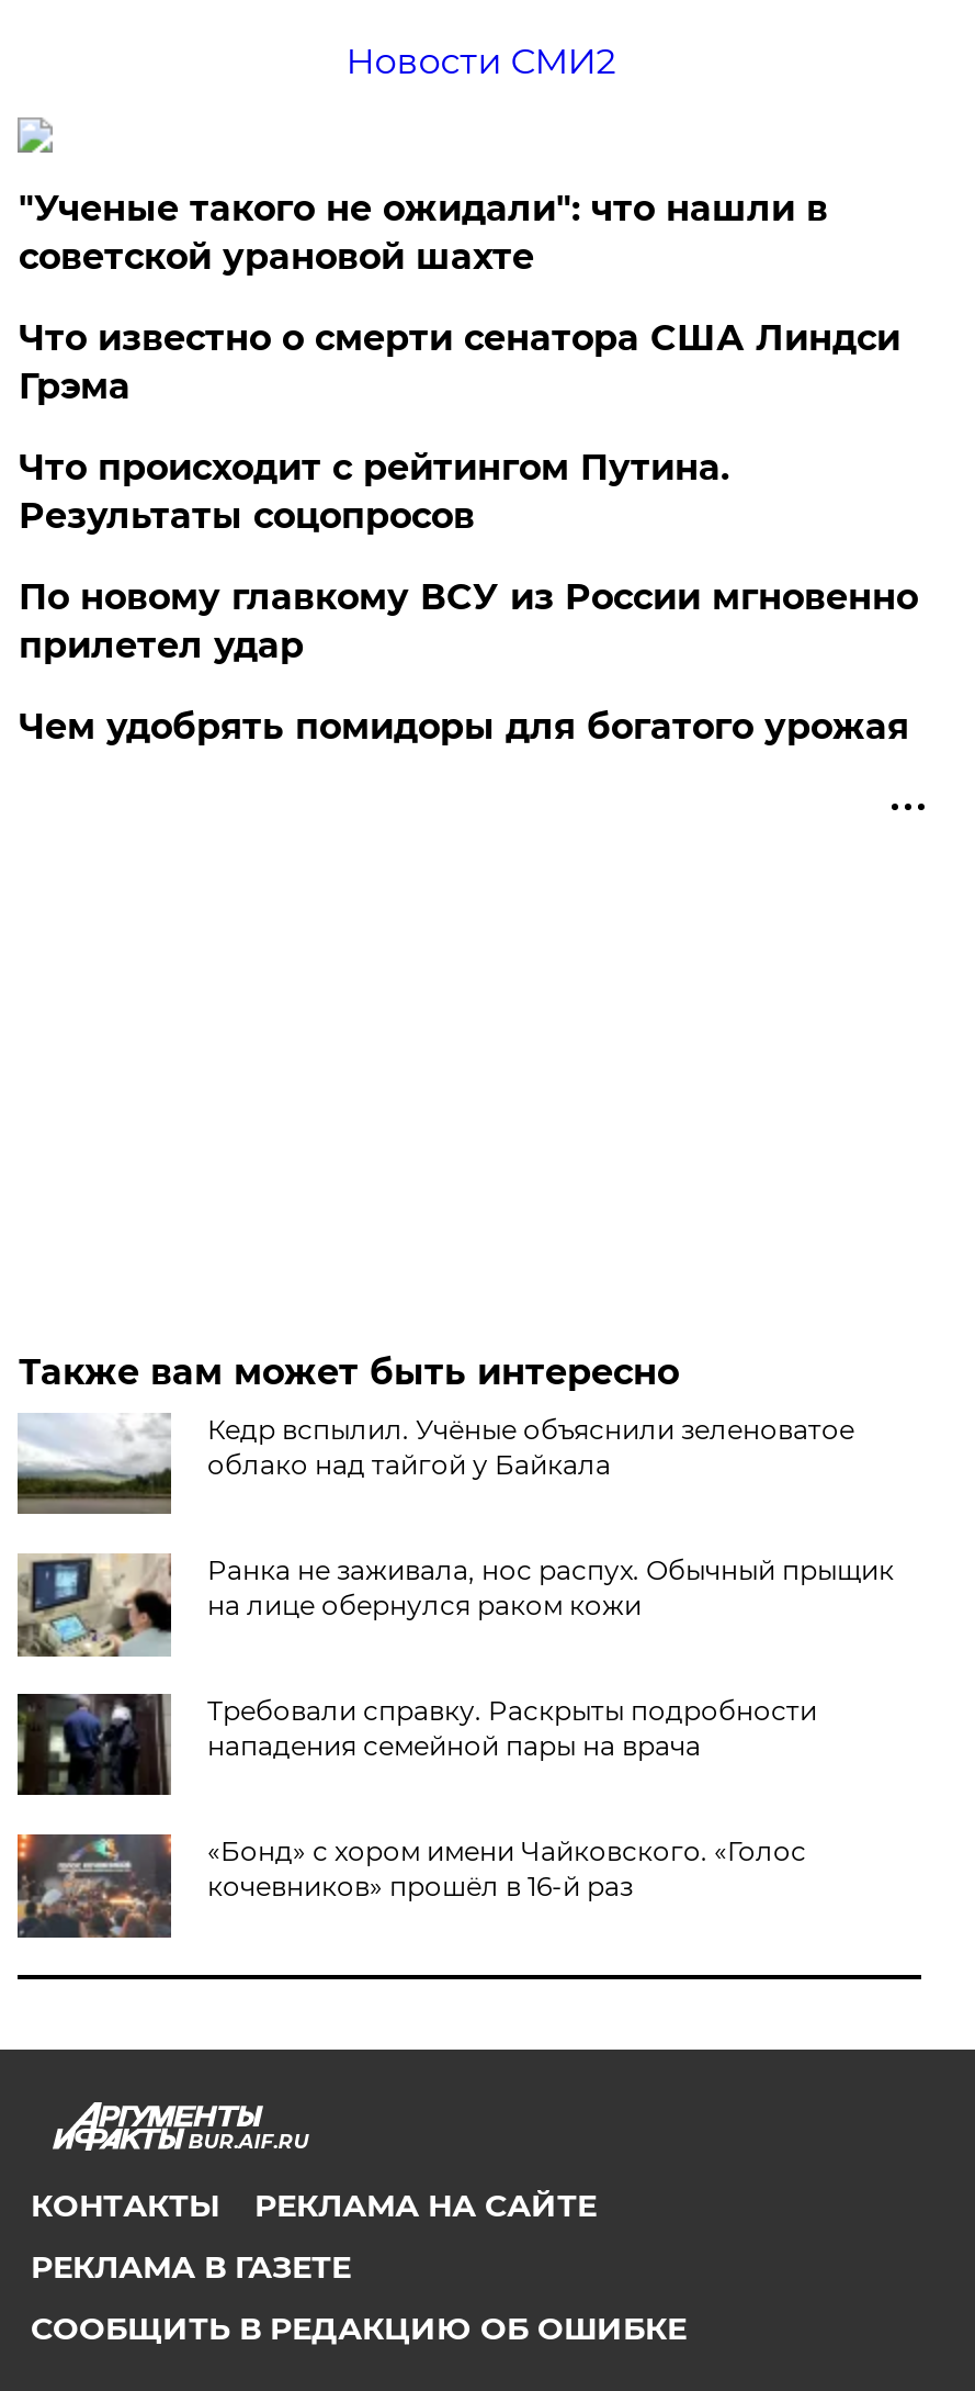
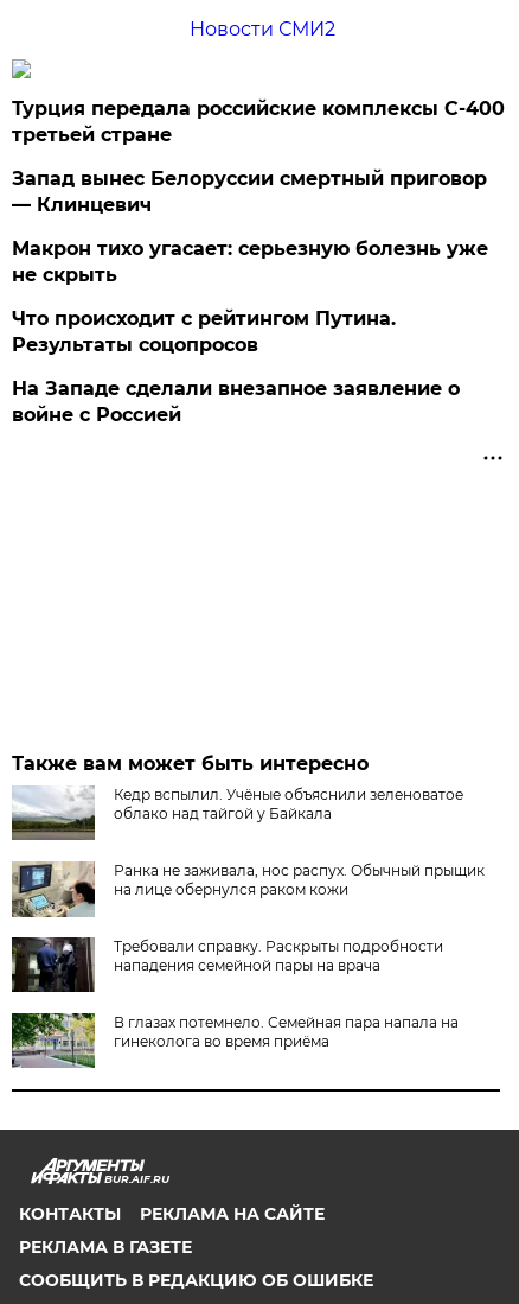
[18,188,900,407] "Ученые такого не ожидали": что нашли в | советской урановой шахте | Что известно о смерти сенатора США Линдси | Грэма -> [12,97,505,286] Турция передала российские комплексы С-400 | третьей стране | Запад вынес Белоруссии смертный приговор | — Клинцевич | Макрон тихо угасает: серьезную болезнь уже | не скрыть
moved [18,447,729,537] -> [12,307,396,356]: Что происходит с рейтингом Путина. | Результаты соцопросов
[18,576,918,748] По новому главкому ВСУ из России мгновенно | прилетел удар | Чем удобрять помидоры для богатого урожая -> [12,377,460,426] На Западе сделали внезапное заявление о | войне с Россией
[15,1832,806,1940] [image] | «Бонд» с хором имени Чайковского. «Голос | кочевников» прошёл в 16-й раз -> [11,1012,459,1069] [image] | В глазах потемнело. Семейная пара напала на | гинеколога во время приёма

